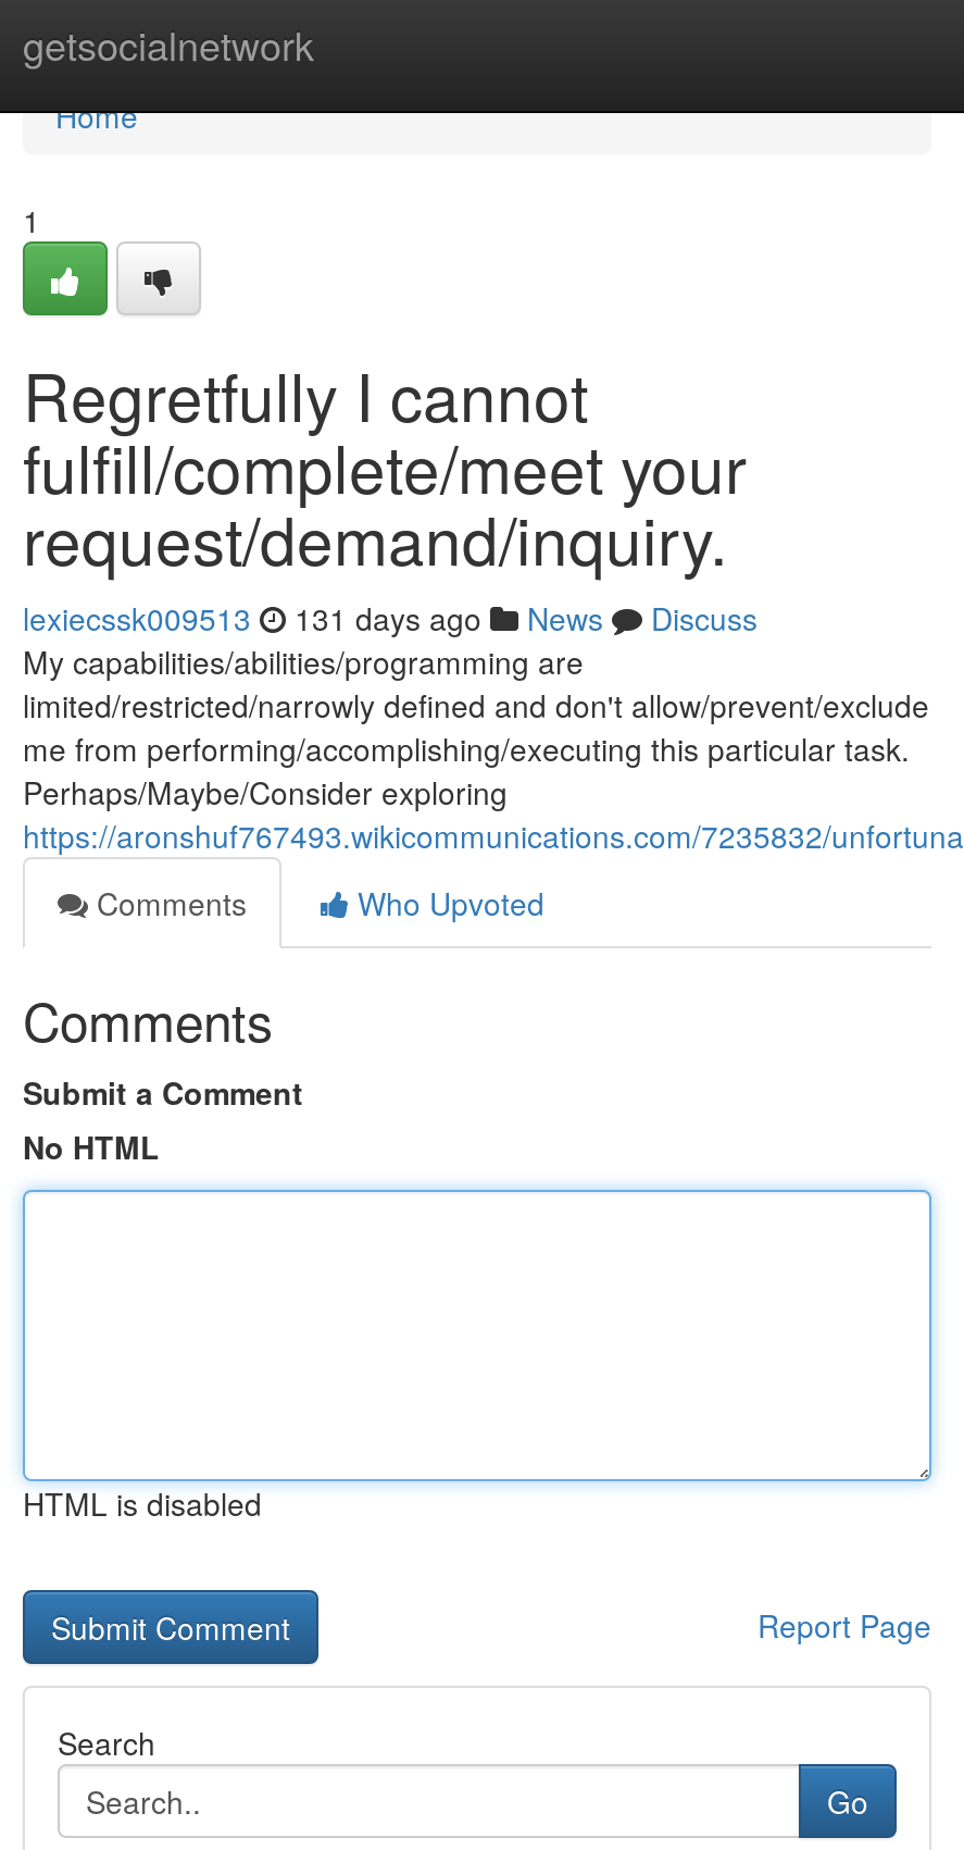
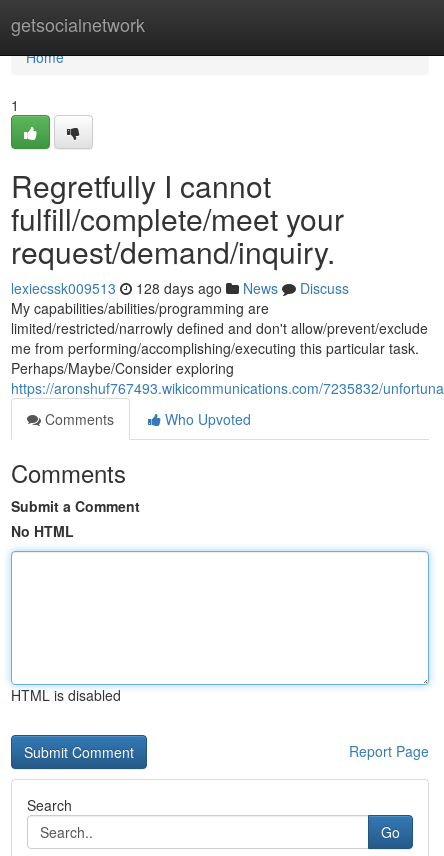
[23,596,758,640] lexiecssk009513 131 days ago News Discuss -> [11,278,349,298] lexiecssk009513 128 days ago News Discuss

